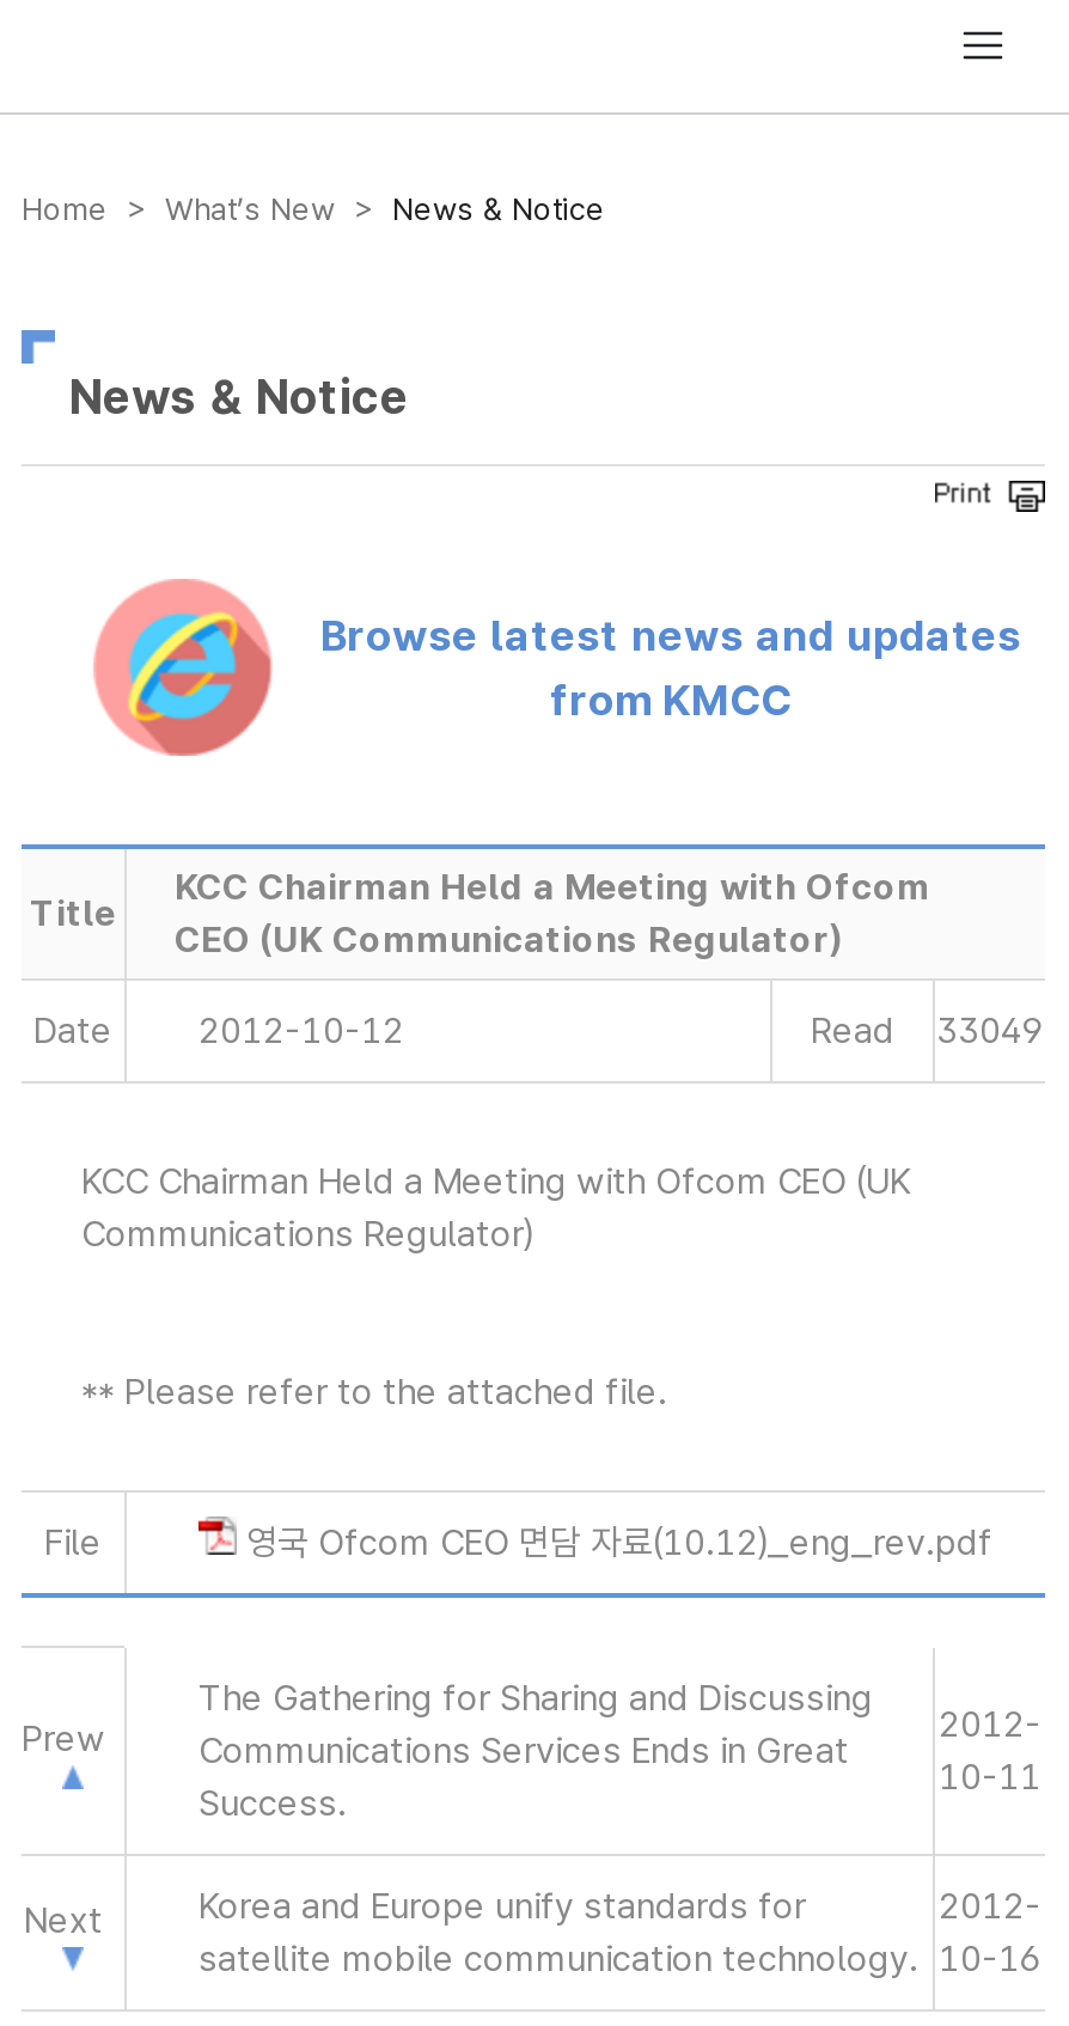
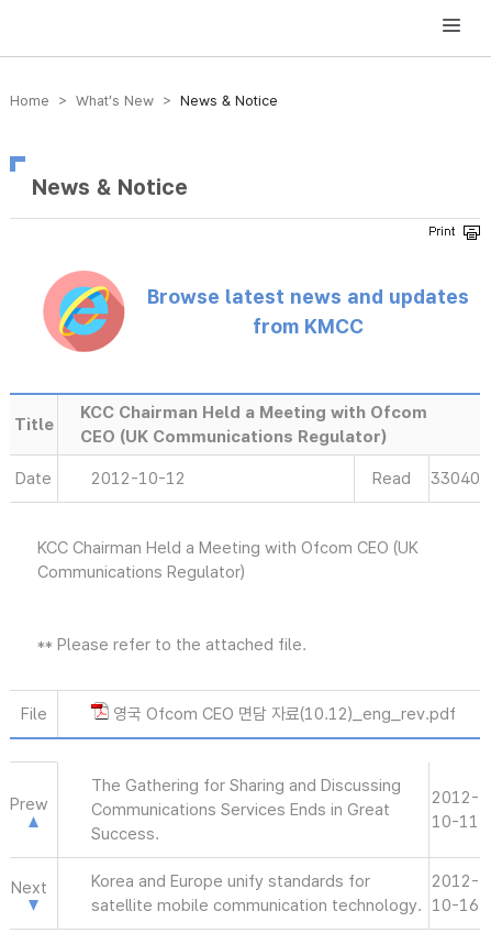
[811,1009,1044,1052] Read 33049 -> [372,469,479,489] Read 33040

